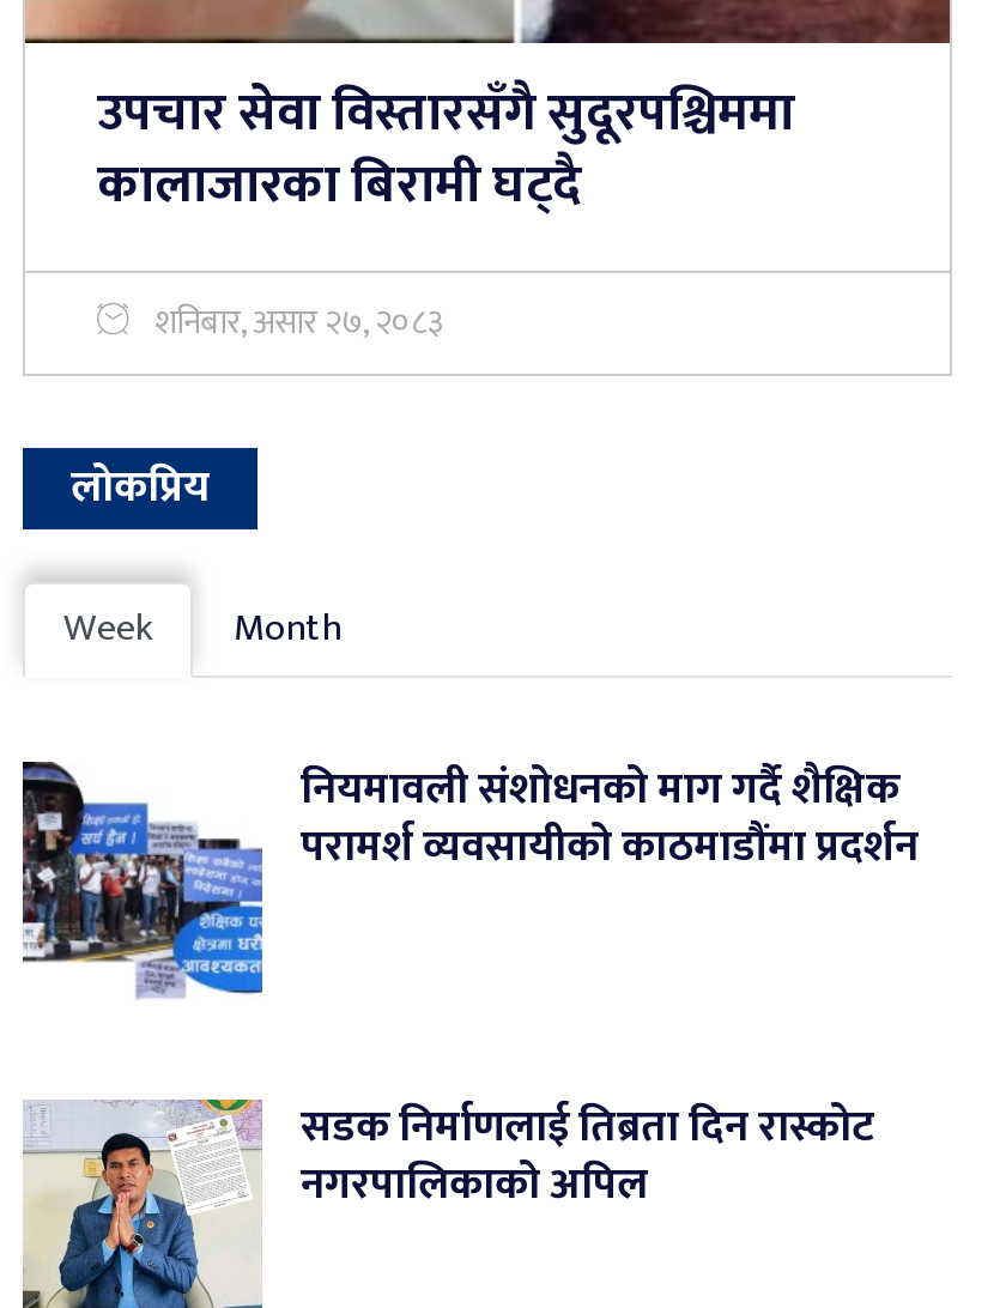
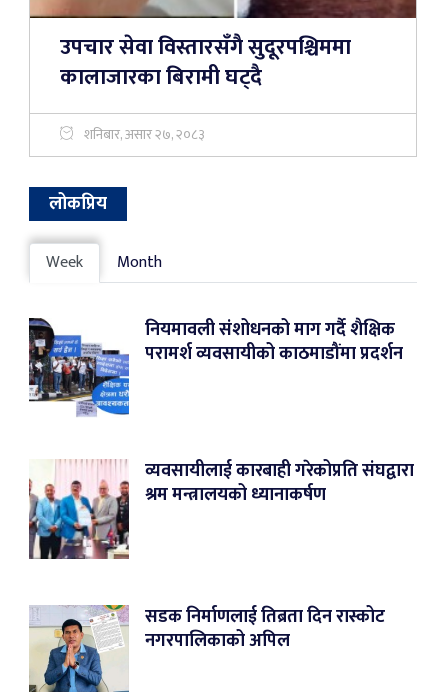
none -> [29,456,414,562] [image] | व्यवसायीलाई कारबाही गरेकोप्रति संघद्वारा | श्रम मन्त्रालयको ध्यानाकर्षण

